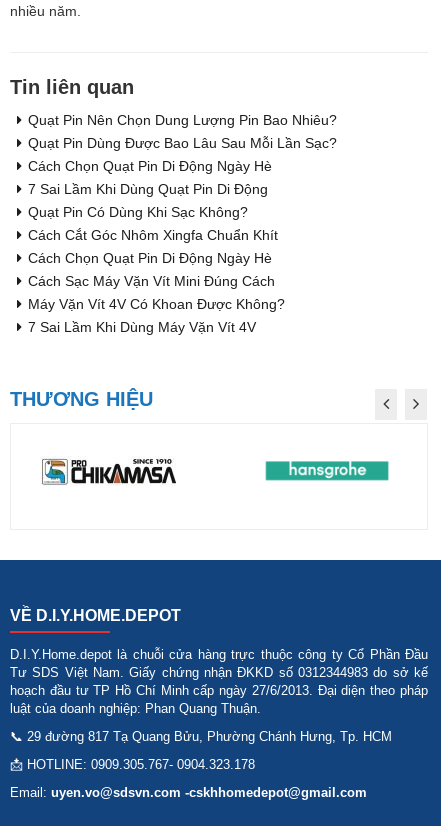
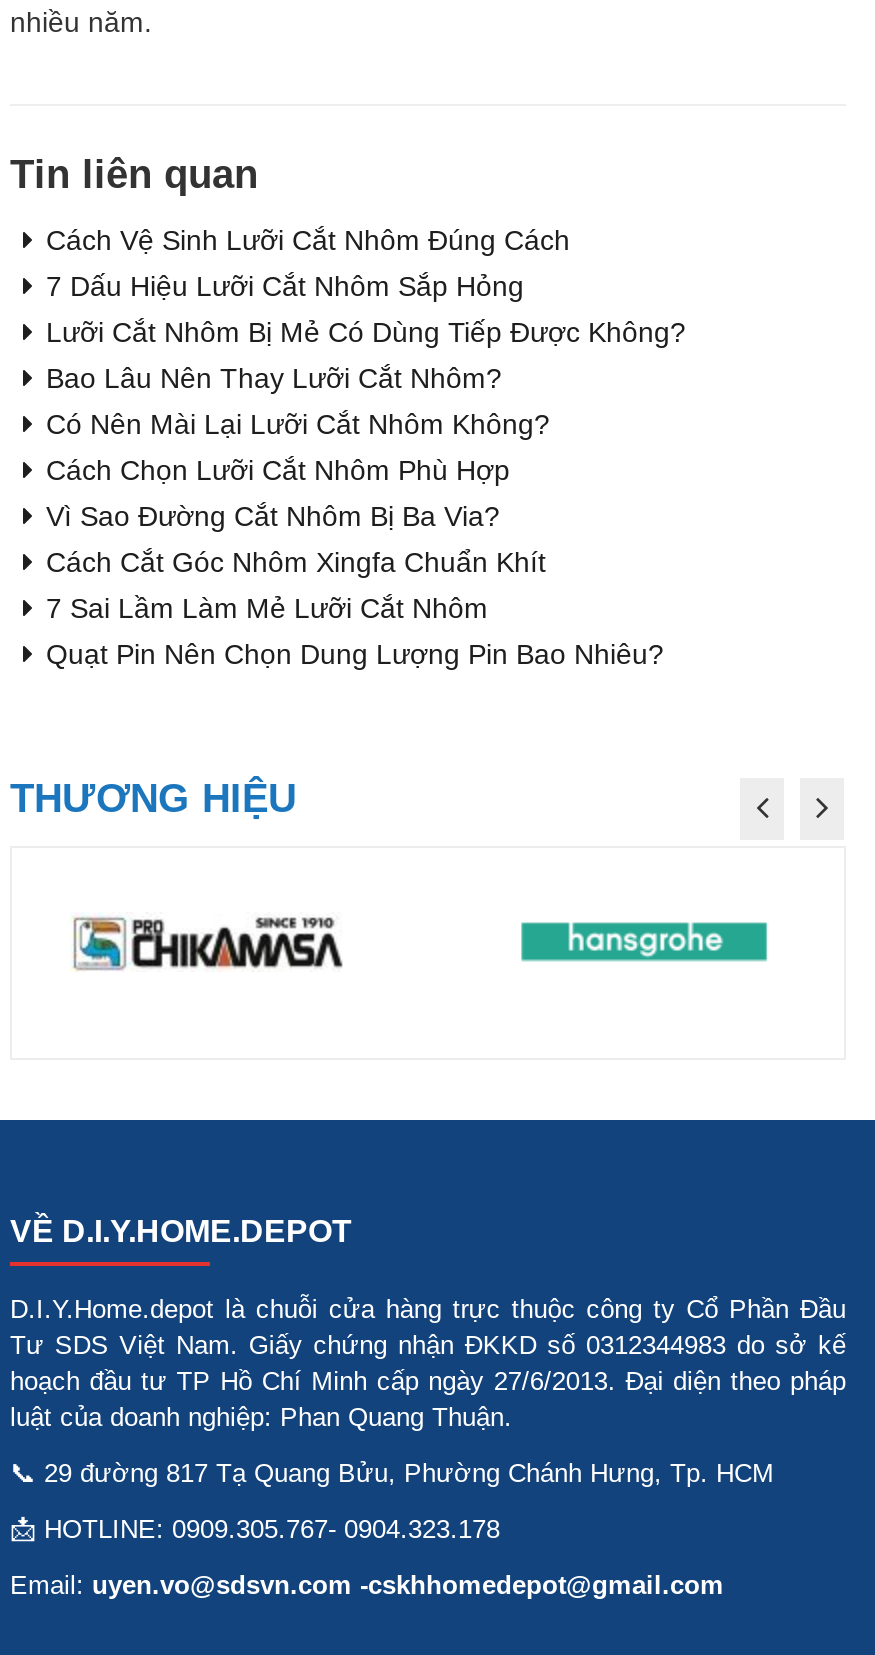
none -> [46,224,686,624] Cách Vệ Sinh Lưỡi Cắt Nhôm Đúng Cách | 7 Dấu Hiệu Lưỡi Cắt Nhôm Sắp Hỏng | Lưỡi Cắt Nhôm Bị Mẻ Có Dùng Tiếp Được Không? | Bao Lâu Nên Thay Lưỡi Cắt Nhôm? | Có Nên Mài Lại Lưỡi Cắt Nhôm Không? | Cách Chọn Lưỡi Cắt Nhôm Phù Hợp | Vì Sao Đường Cắt Nhôm Bị Ba Via? | 7 Sai Lầm Làm Mẻ Lưỡi Cắt Nhôm
moved [28,112,337,128] -> [46,638,664,670]: Quạt Pin Nên Chọn Dung Lượng Pin Bao Nhiêu?
[28,135,337,335] Quạt Pin Dùng Được Bao Lâu Sau Mỗi Lần Sạc? | Cách Chọn Quạt Pin Di Động Ngày Hè | 7 Sai Lầm Khi Dùng Quạt Pin Di Động | Quạt Pin Có Dùng Khi Sạc Không? | Cách Chọn Quạt Pin Di Động Ngày Hè | Cách Sạc Máy Vặn Vít Mini Đúng Cách | Máy Vặn Vít 4V Có Khoan Được Không? | 7 Sai Lầm Khi Dùng Máy Vặn Vít 4V -> none
moved [28,227,278,243] -> [46,546,546,578]: Cách Cắt Góc Nhôm Xingfa Chuẩn Khít

